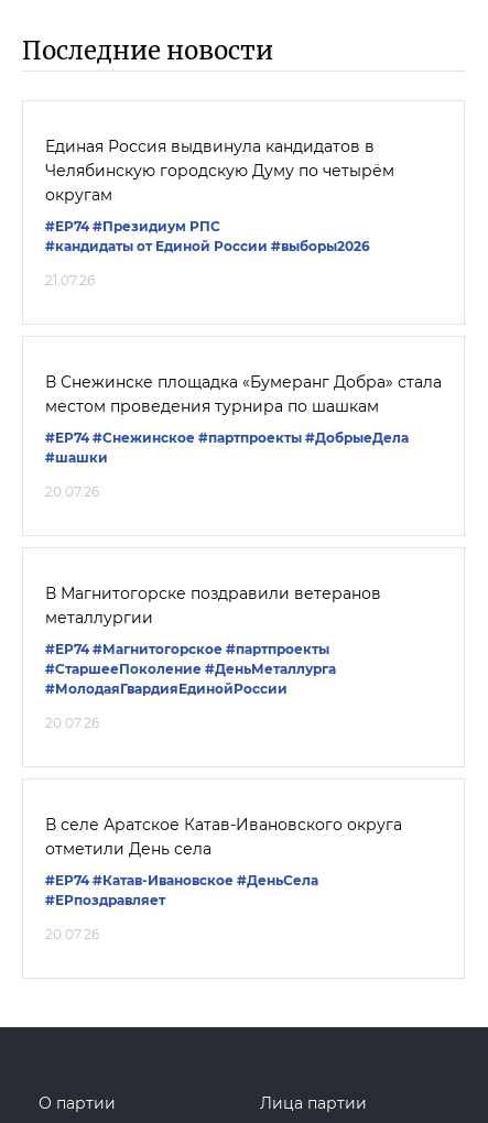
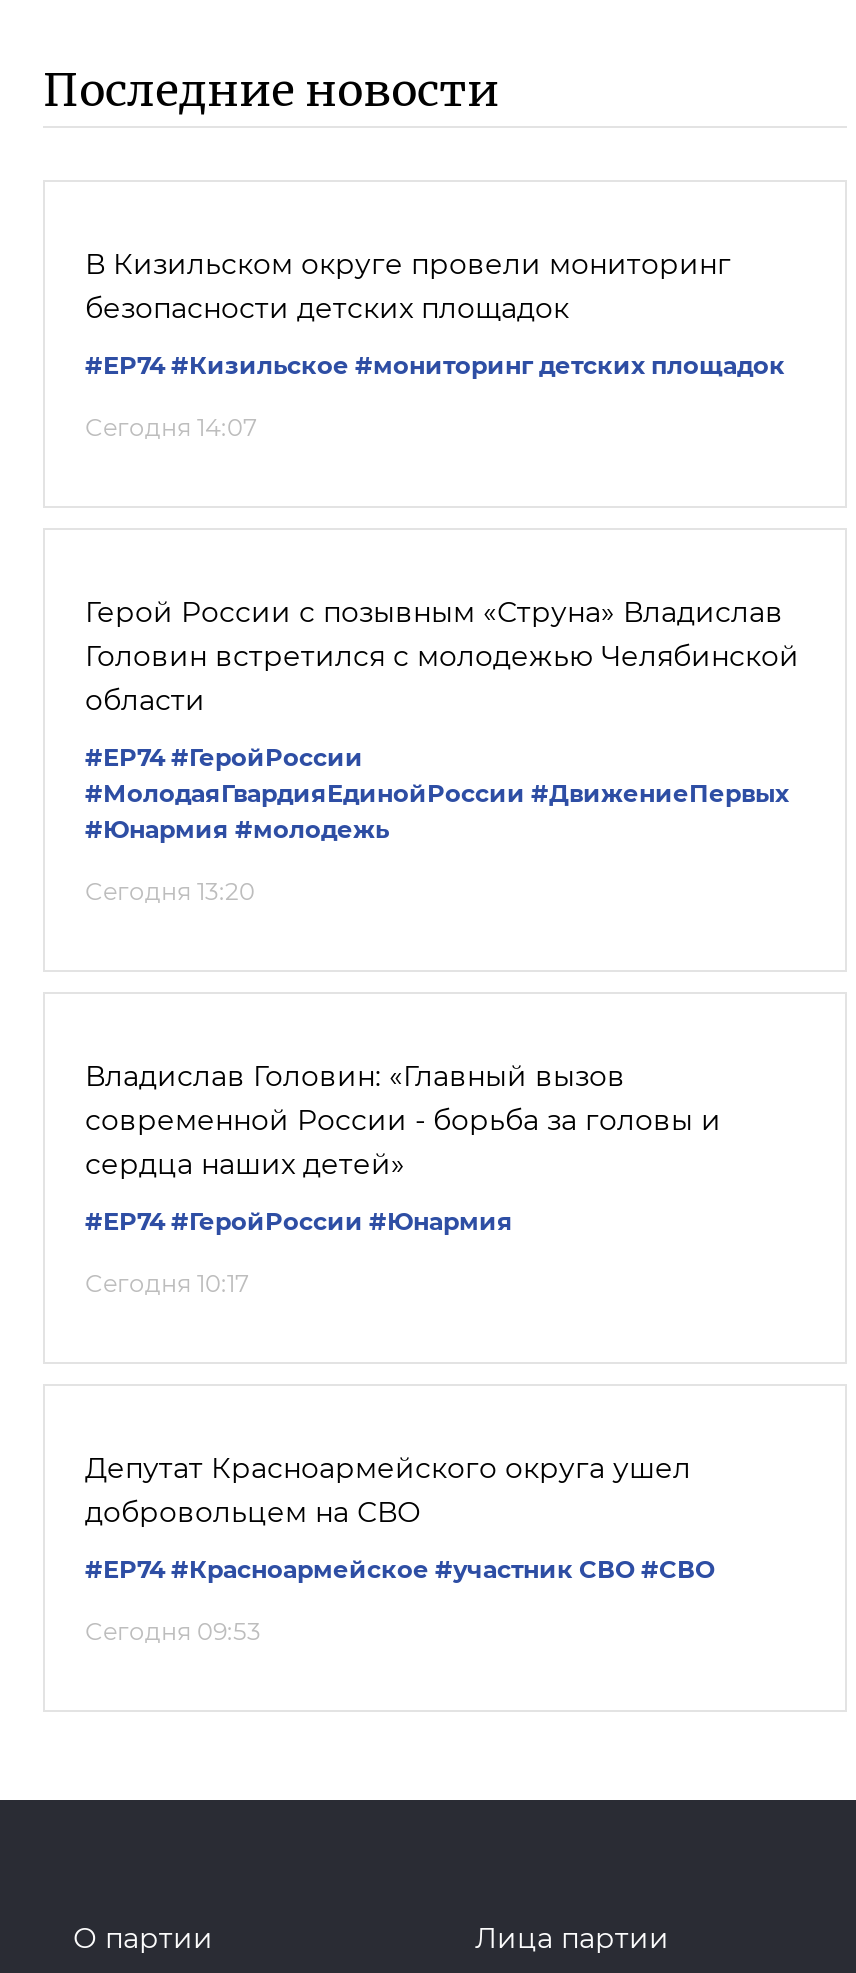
[45,137,394,205] Единая Россия выдвинула кандидатов в | Челябинскую городскую Думу по четырём | округам -> [85,246,731,326] В Кизильском округе провели мониторинг | безопасности детских площадок
[45,218,370,254] #ЕР74 #Президиум РПС | #кандидаты от Единой России #выборы2026 -> [85,350,785,380] #ЕР74 #Кизильское #мониторинг детских площадок
[45,272,95,288] 21.07.26 -> [85,412,257,442] Сегодня 14:07
[45,372,442,416] В Снежинске площадка «Бумеранг Добра» стала | местом проведения турнира по шашкам -> [85,594,799,718] Герой России с позывным «Струна» Владислав | Головин встретился с молодежью Челябинской | области
[45,429,409,466] #ЕР74 #Снежинское #партпроекты #ДобрыеДела | #шашки -> [85,742,789,844] #ЕР74 #ГеройРоссии | #МолодаяГвардияЕдинойРоссии #ДвижениеПервых | #Юнармия #молодежь
[45,483,99,500] 20.07.26 -> [85,876,255,906] Сегодня 13:20
[45,584,381,628] В Магнитогорске поздравили ветеранов | металлургии -> [85,1058,721,1182] Владислав Головин: «Главный вызов | современной России - борьба за головы и | сердца наших детей»
[45,641,336,697] #ЕР74 #Магнитогорское #партпроекты | #СтаршееПоколение #ДеньМеталлурга | #МолодаяГвардияЕдинойРоссии -> [85,1206,513,1236] #ЕР74 #ГеройРоссии #Юнармия
[45,715,99,731] 20.07.26 -> [85,1268,249,1298] Сегодня 10:17
[45,815,402,859] В селе Аратское Катав-Ивановского округа | отметили День села -> [85,1450,691,1530] Депутат Красноармейского округа ушел | добровольцем на СВО
[45,872,318,908] #ЕР74 #Катав-Ивановское #ДеньСела | #ЕРпоздравляет -> [85,1554,715,1584] #ЕР74 #Красноармейское #участник СВО #СВО
[45,926,99,942] 20.07.26 -> [85,1616,261,1646] Сегодня 09:53

